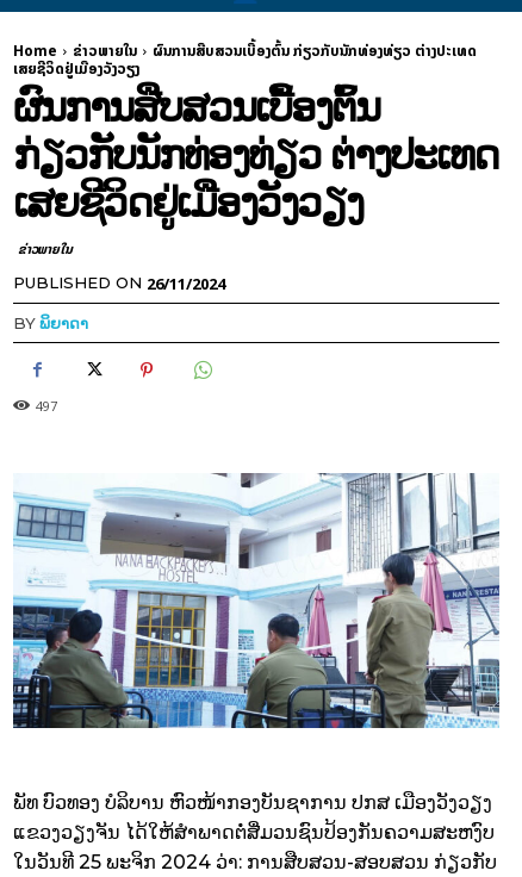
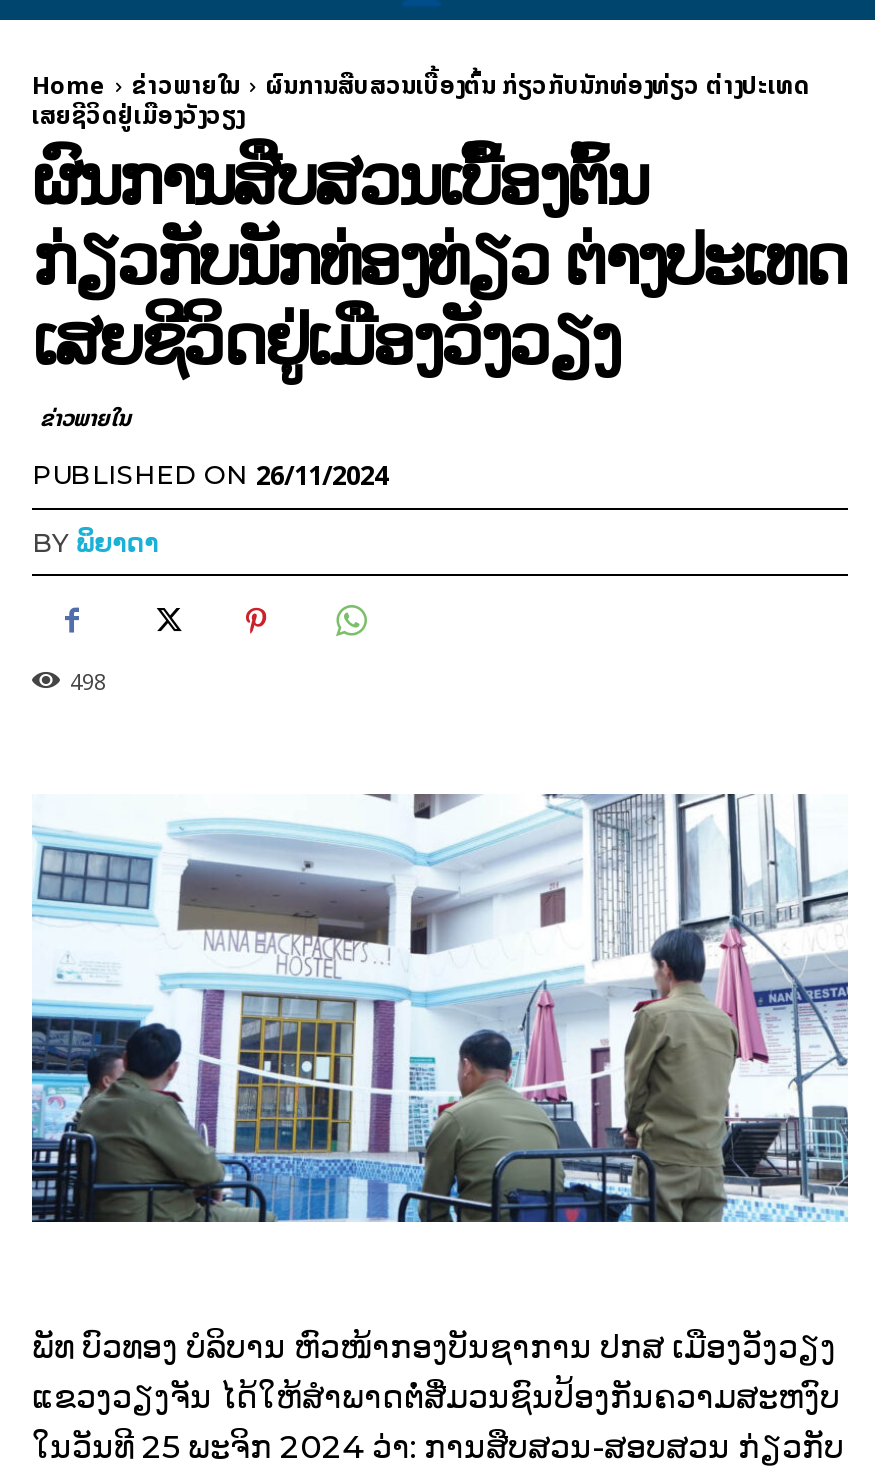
[36,397,57,414] 497 -> [70,666,106,696] 498

